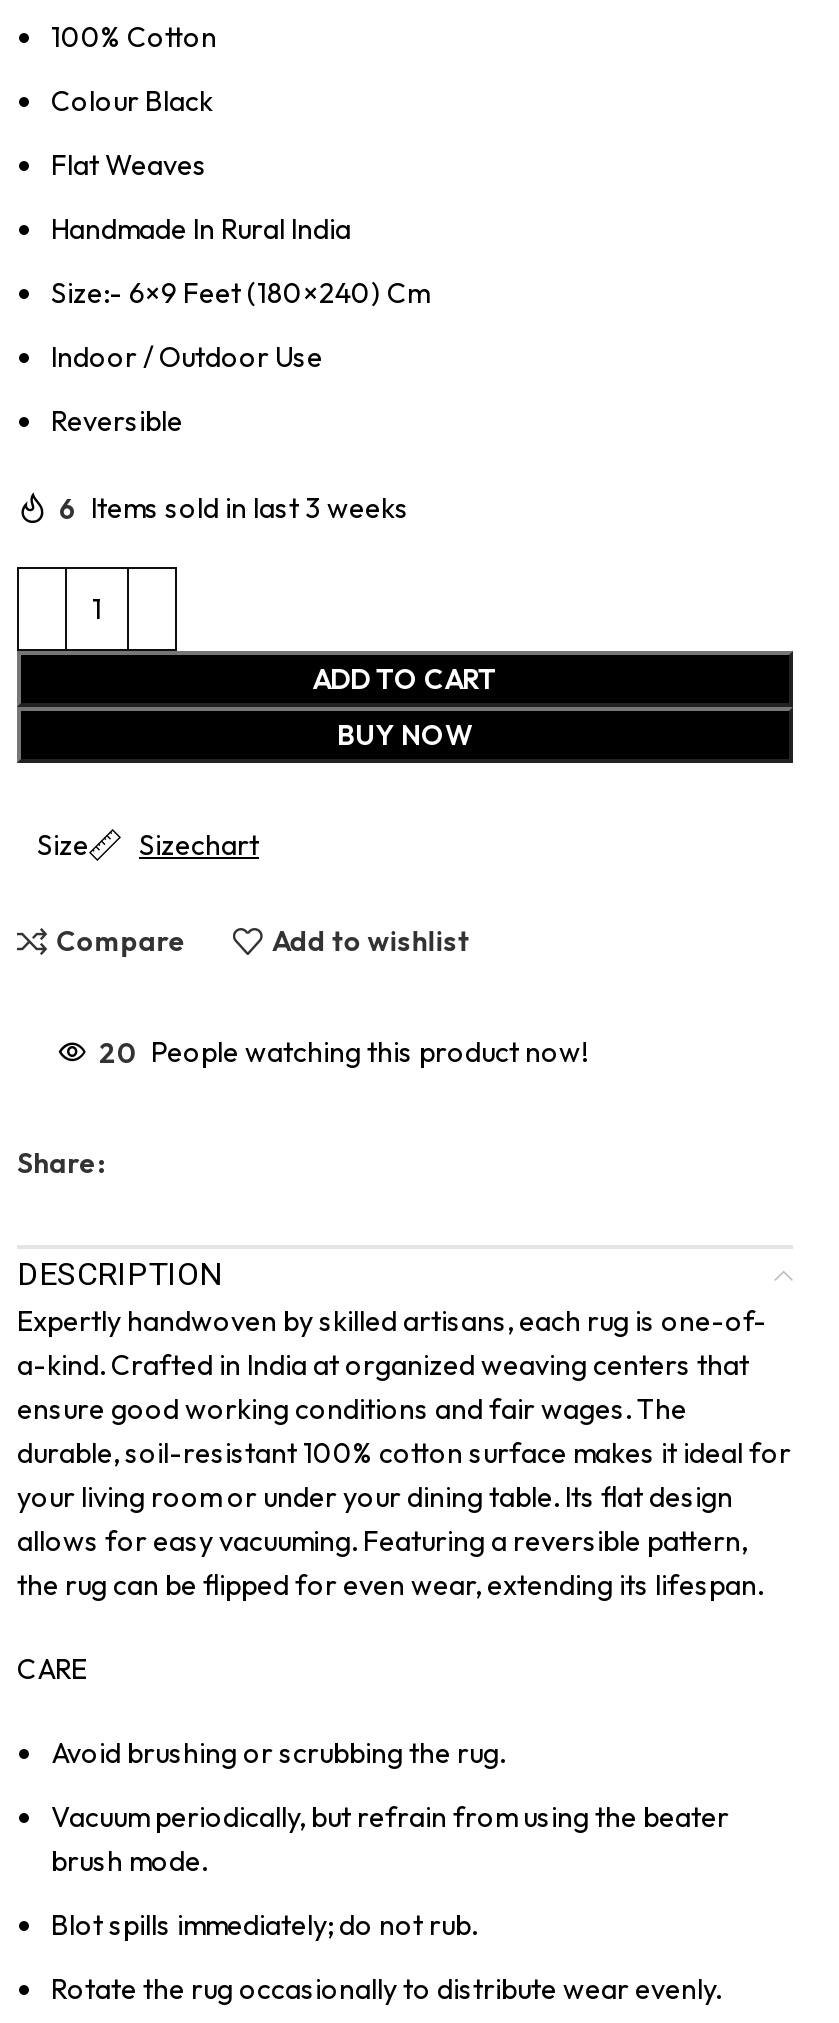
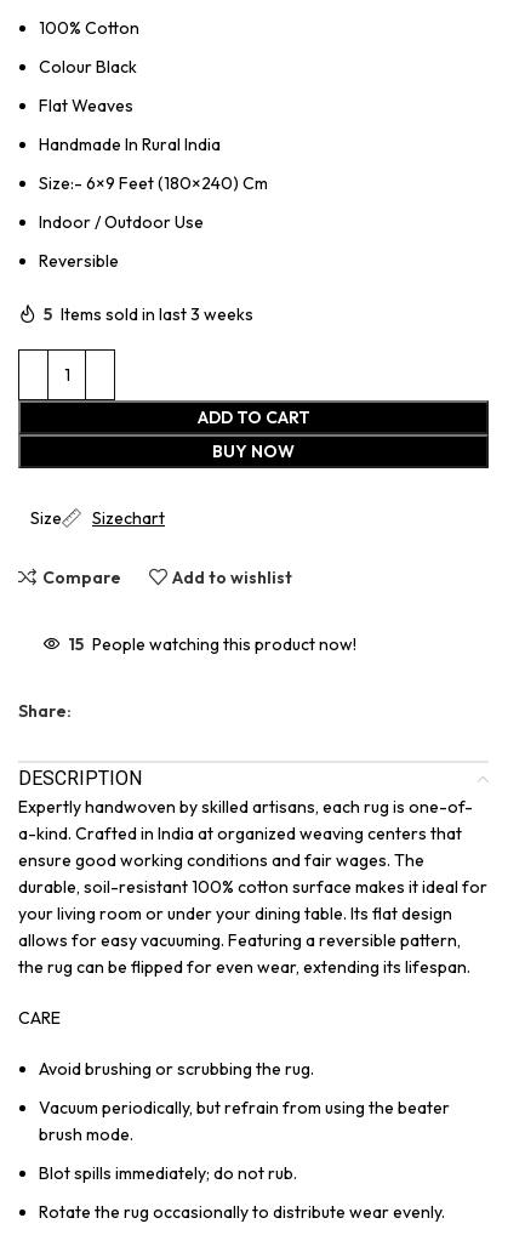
[59,490,409,526] 6 Items sold in last 3 weeks -> [44,303,253,325] 5 Items sold in last 3 weeks
[99,1034,587,1070] 20 People watching this product now! -> [68,633,356,655] 15 People watching this product now!

